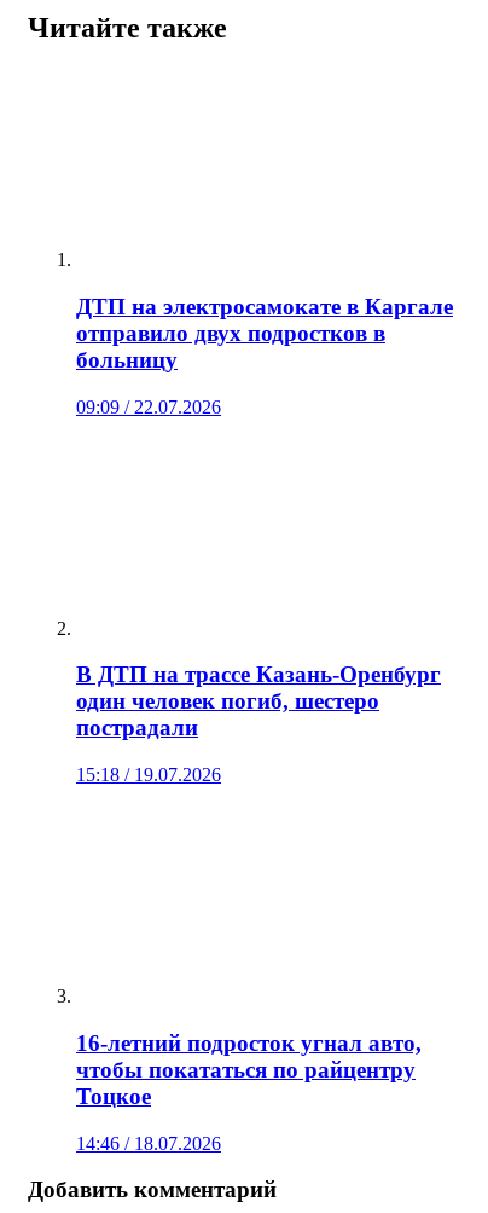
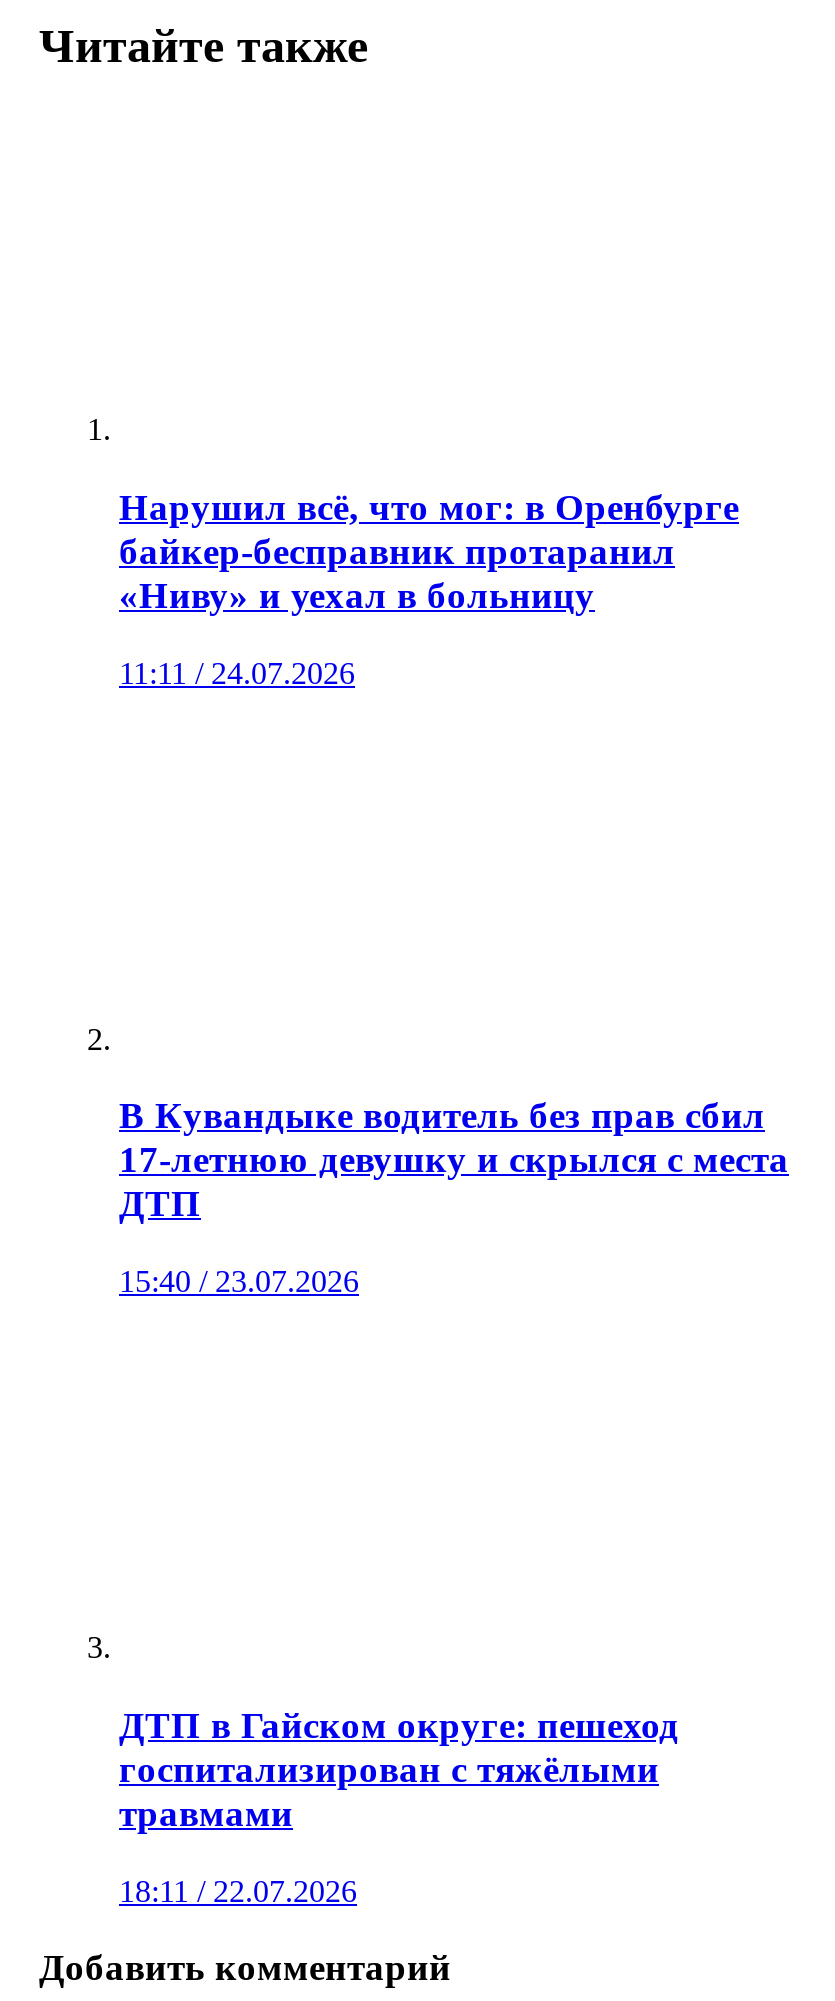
[76,294,453,372] ДТП на электросамокате в Каргале | отправило двух подростков в | больницу -> [119,486,739,616] Нарушил всё, что мог: в Оренбурге | байкер‑бесправник протаранил | «Ниву» и уехал в больницу
[76,396,221,417] 09:09 / 22.07.2026 -> [119,655,355,689] 11:11 / 24.07.2026
[76,662,441,740] В ДТП на трассе Казань-Оренбург | один человек погиб, шестеро | пострадали -> [119,1095,789,1225] В Кувандыке водитель без прав сбил | 17‑летнюю девушку и скрылся с места | ДТП
[76,764,221,785] 15:18 / 19.07.2026 -> [119,1264,359,1298] 15:40 / 23.07.2026
[76,1030,422,1109] 16-летний подросток угнал авто, | чтобы покататься по райцентру | Тоцкое -> [119,1704,679,1834] ДТП в Гайском округе: пешеход | госпитализирован с тяжёлыми | травмами
[76,1133,221,1153] 14:46 / 18.07.2026 -> [119,1873,357,1907] 18:11 / 22.07.2026

